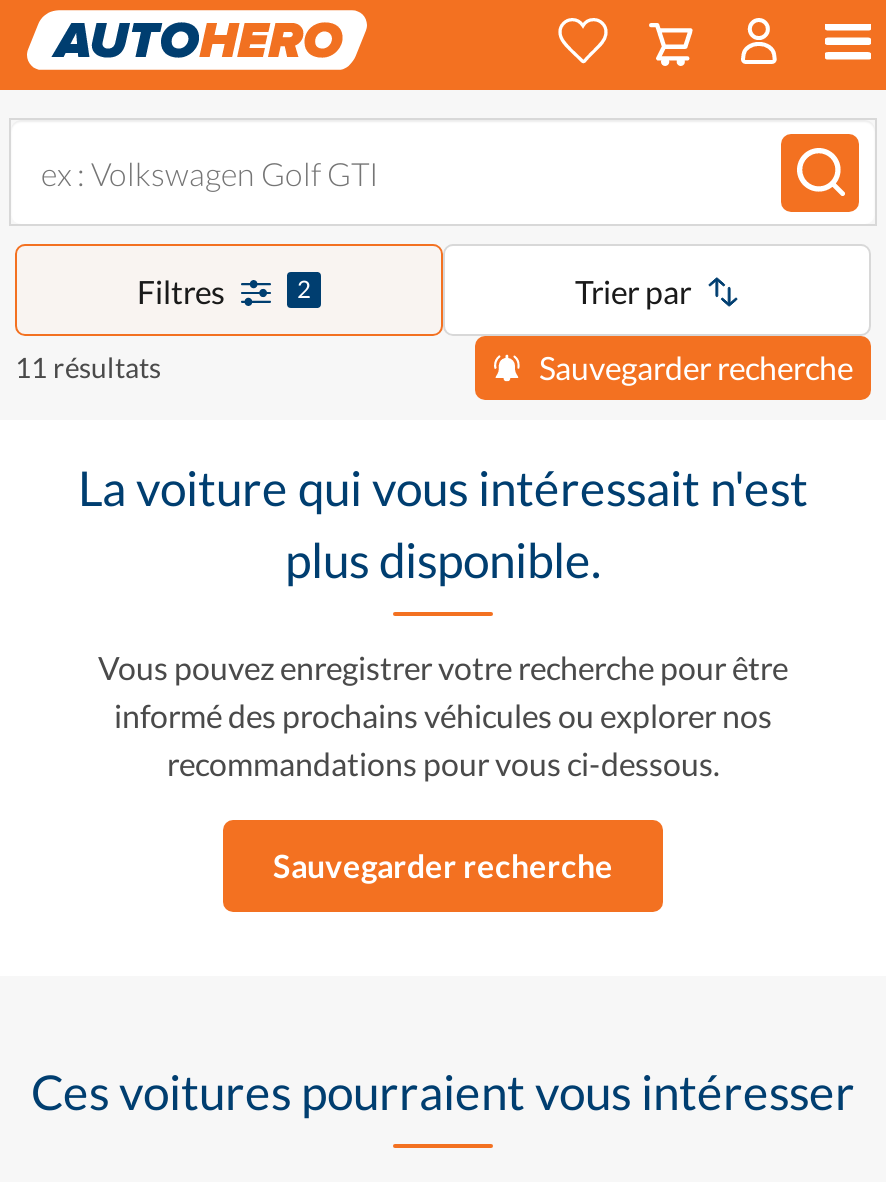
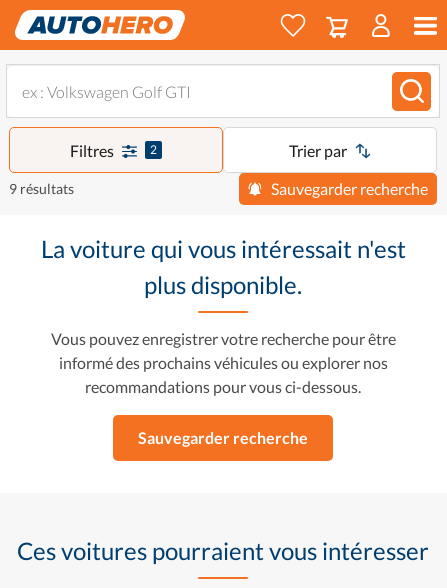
[15,350,161,384] 11 résultats -> [9,180,74,197] 9 résultats

